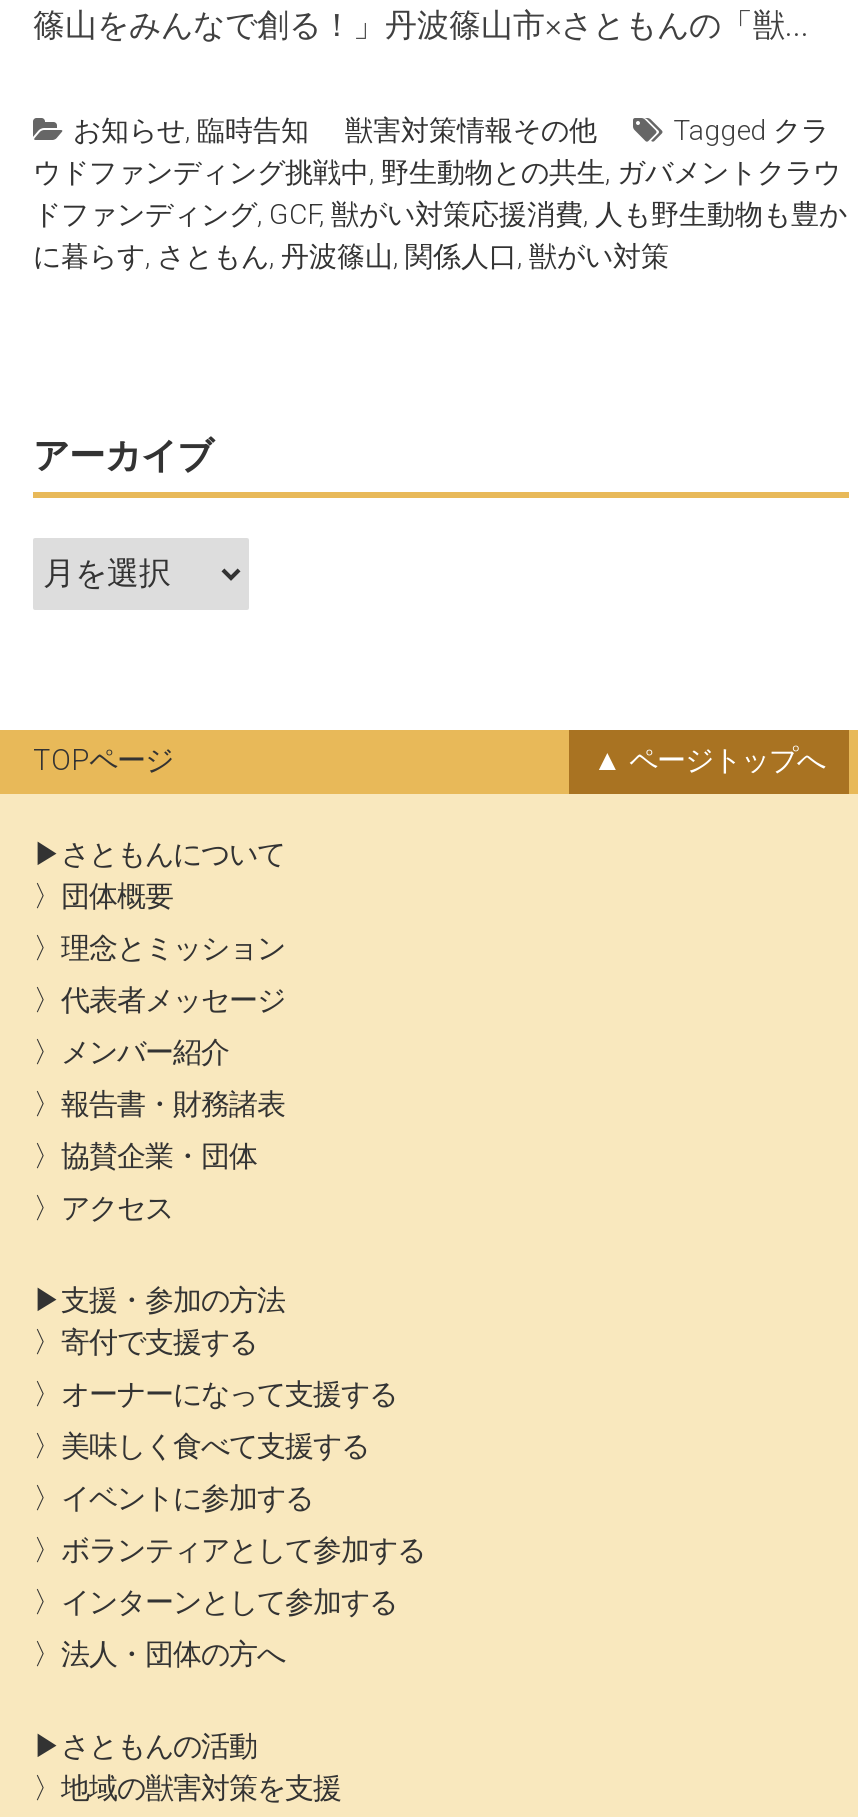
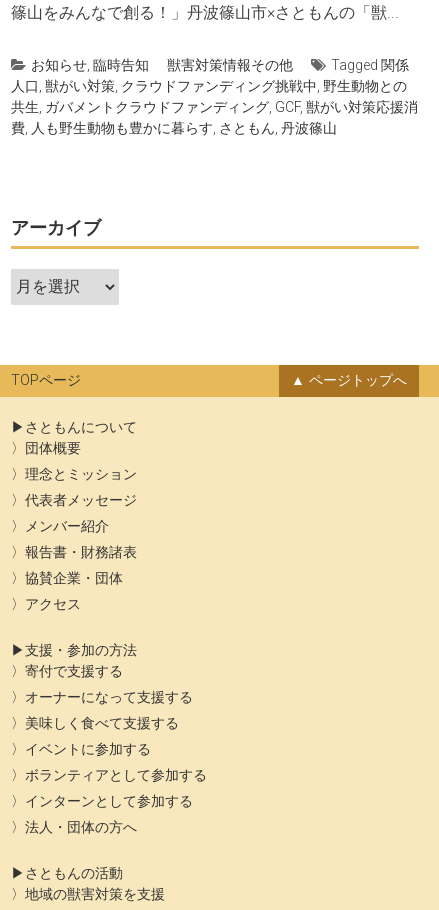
[33,114,847,272] Taggedクラ | ウドファンディング挑戦中,野生動物との共生,ガバメントクラウ | ドファンディング, GCF,獣がい対策応援消費,人も野生動物も豊か | に暮らす,さともん,丹波篠山,関係人口,獣がい対策 -> [11,57,418,136] Tagged関係 | 人口,獣がい対策,クラウドファンディング挑戦中,野生動物との | 共生,ガバメントクラウドファンディング, GCF,獣がい対策応援消 | 費,人も野生動物も豊かに暮らす,さともん,丹波篠山

